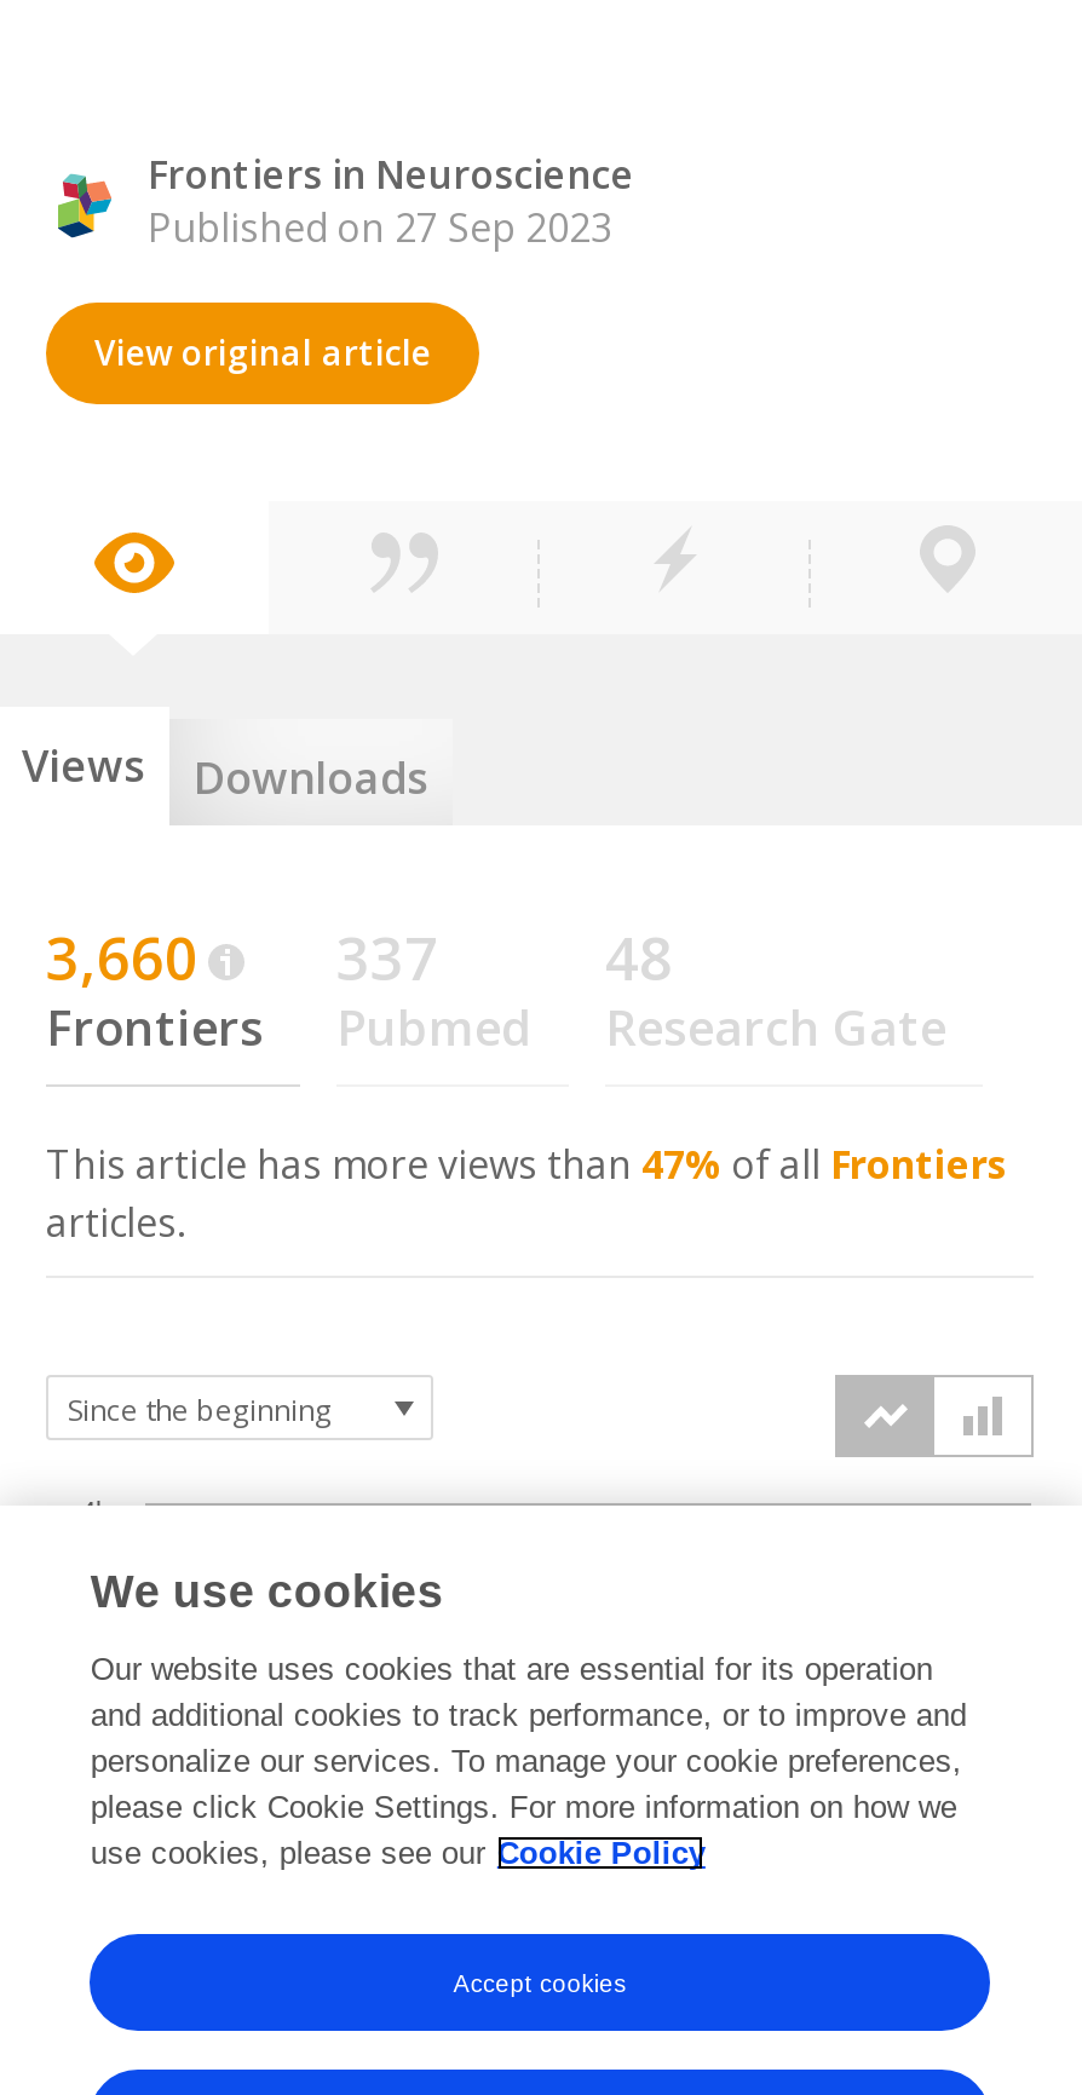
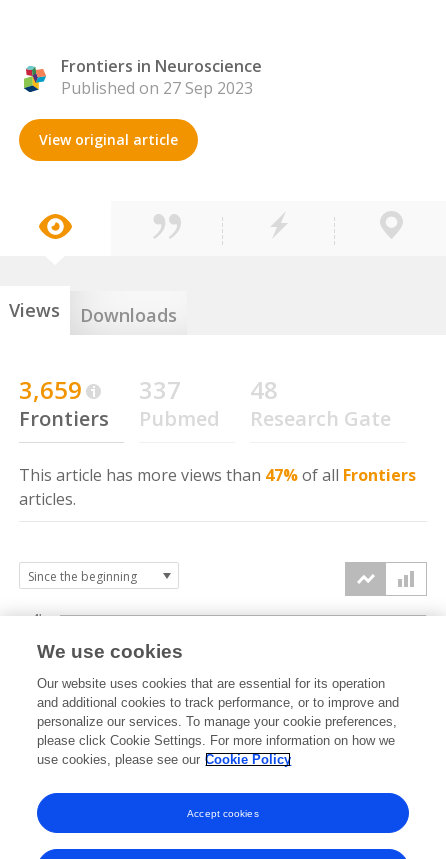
[46,917,198,997] 3,660 -> [19,373,82,406] 3,659

